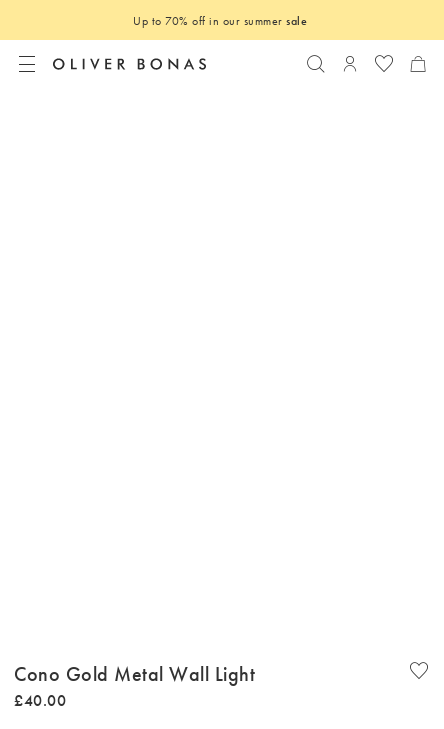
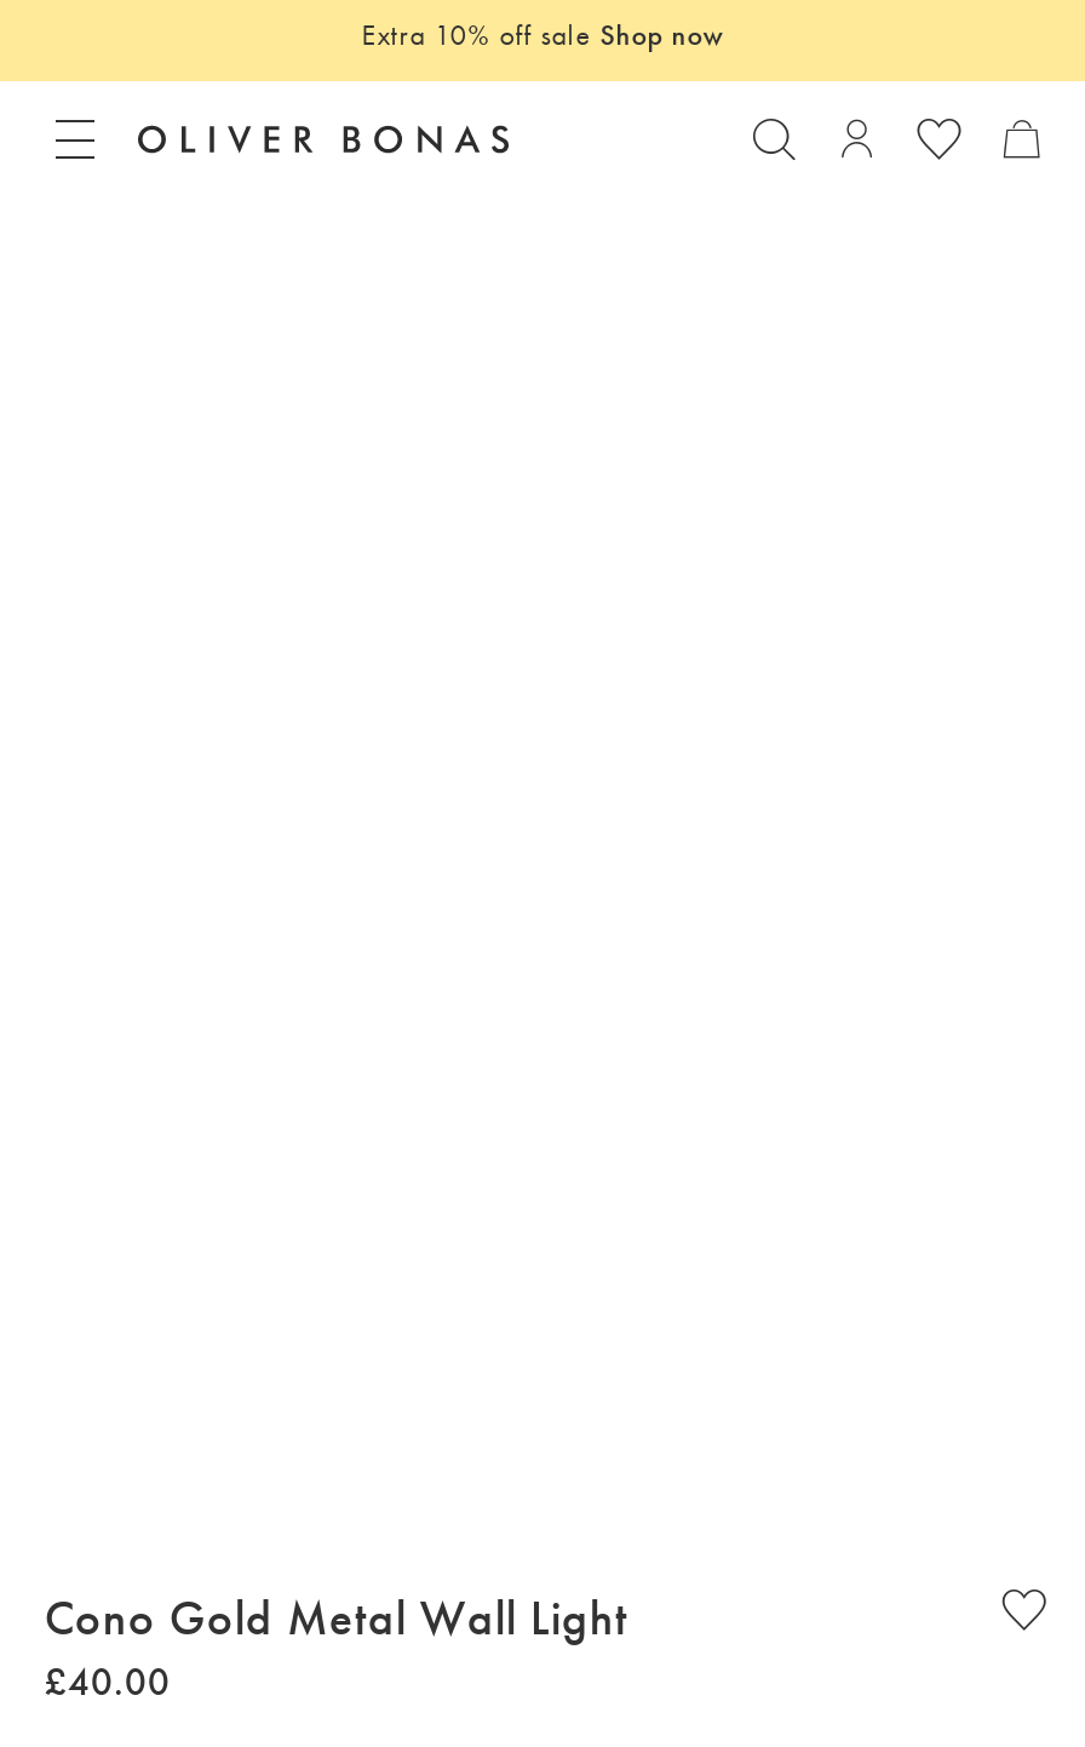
[133,13,307,29] Up to 70% off in our summer sale -> [361,15,724,54] Extra 10% off sale Shop now

